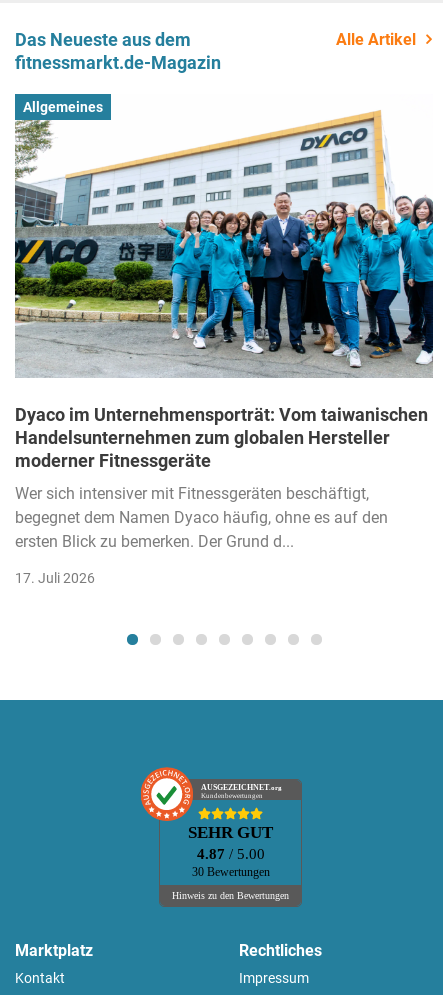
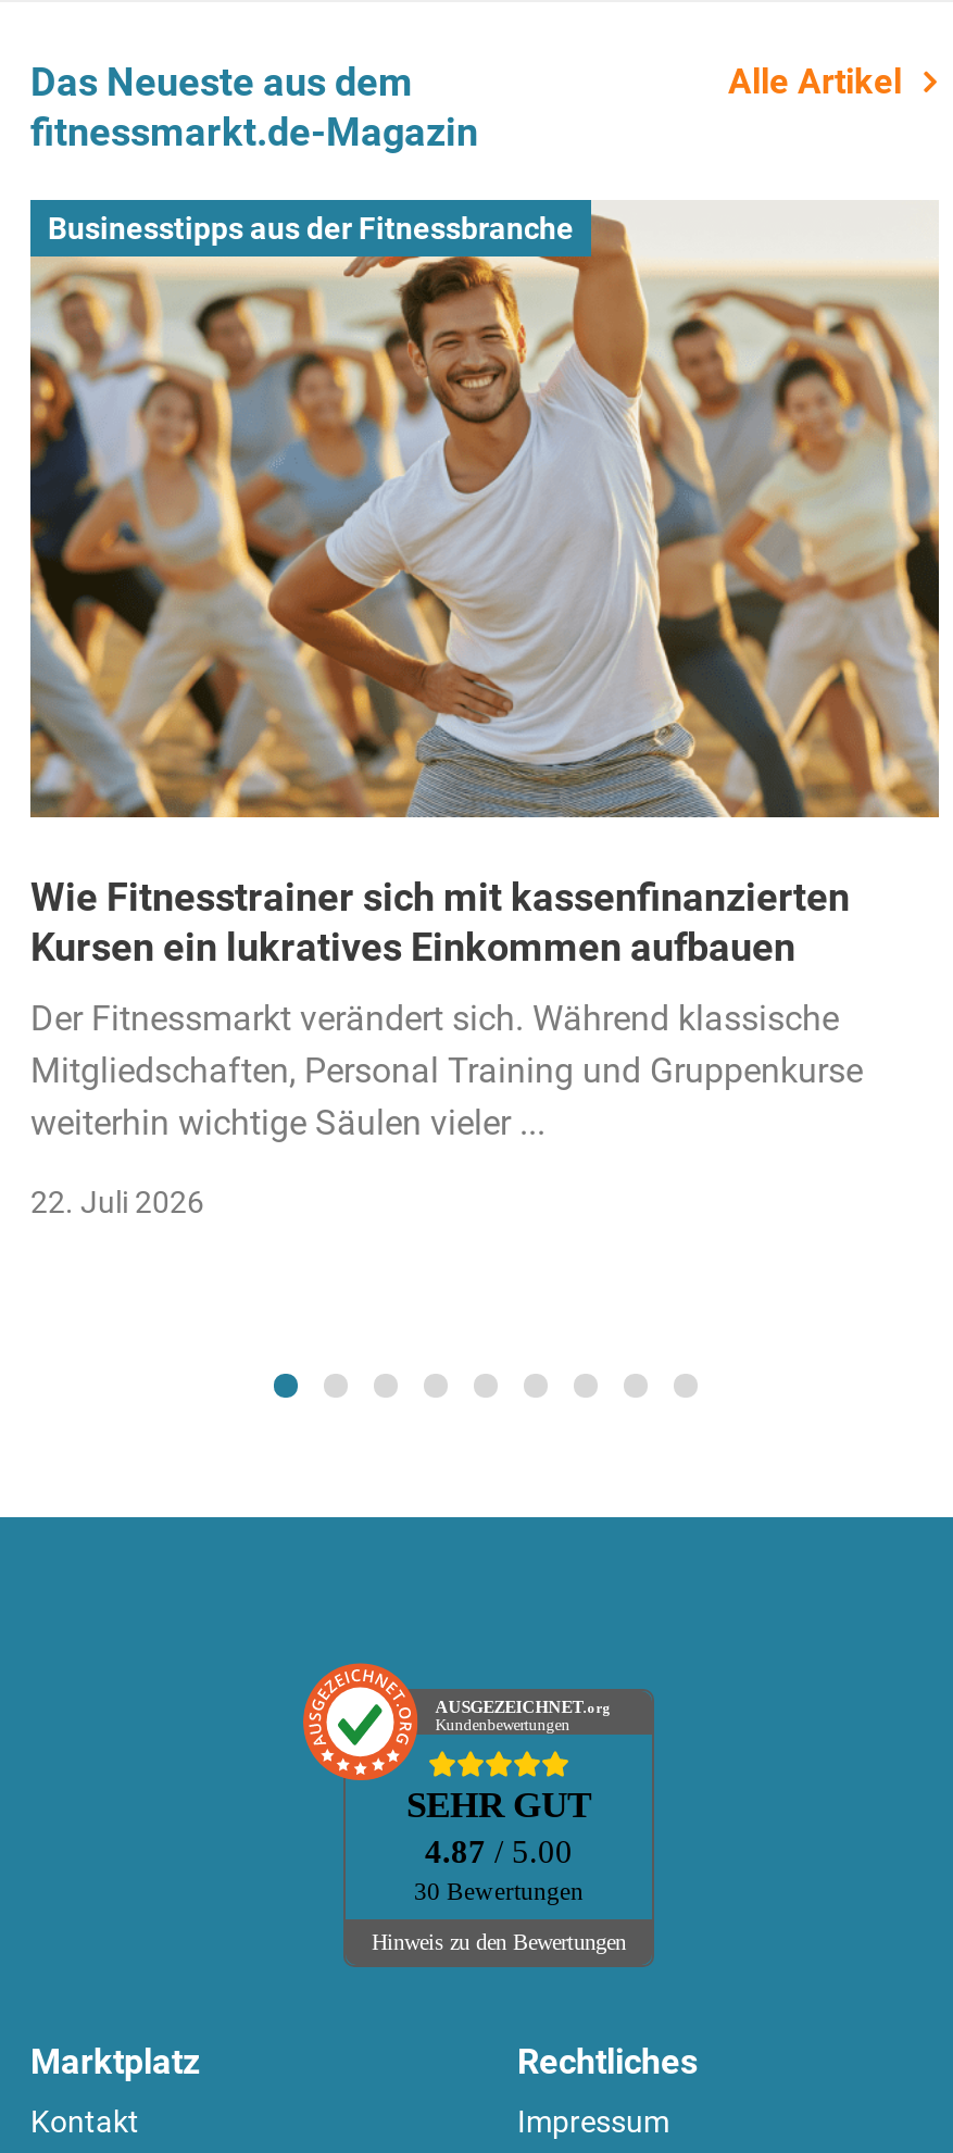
[14,98,434,378] [image] | Allgemeines -> [28,202,941,819] [image] | Businesstipps aus der Fitnessbranche
[15,404,428,471] Dyaco im Unternehmensporträt: Vom taiwanischen | Handelsunternehmen zum globalen Hersteller | moderner Fitnessgeräte -> [30,873,850,969] Wie Fitnesstrainer sich mit kassenfinanzierten | Kursen ein lukratives Einkommen aufbauen
[15,484,388,551] Wer sich intensiver mit Fitnessgeräten beschäftigt, | begegnet dem Namen Dyaco häufig, ohne es auf den | ersten Blick zu bemerken. Der Grund d... -> [30,997,863,1143] Der Fitnessmarkt verändert sich. Während klassische | Mitgliedschaften, Personal Training und Gruppenkurse | weiterhin wichtige Säulen vieler ...
[15,570,95,586] 17. Juli 2026 -> [30,1184,204,1219] 22. Juli 2026

